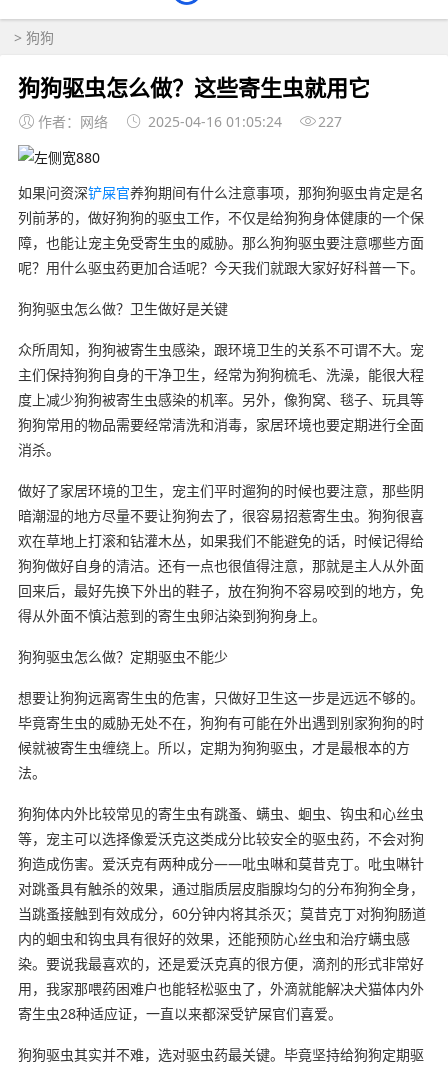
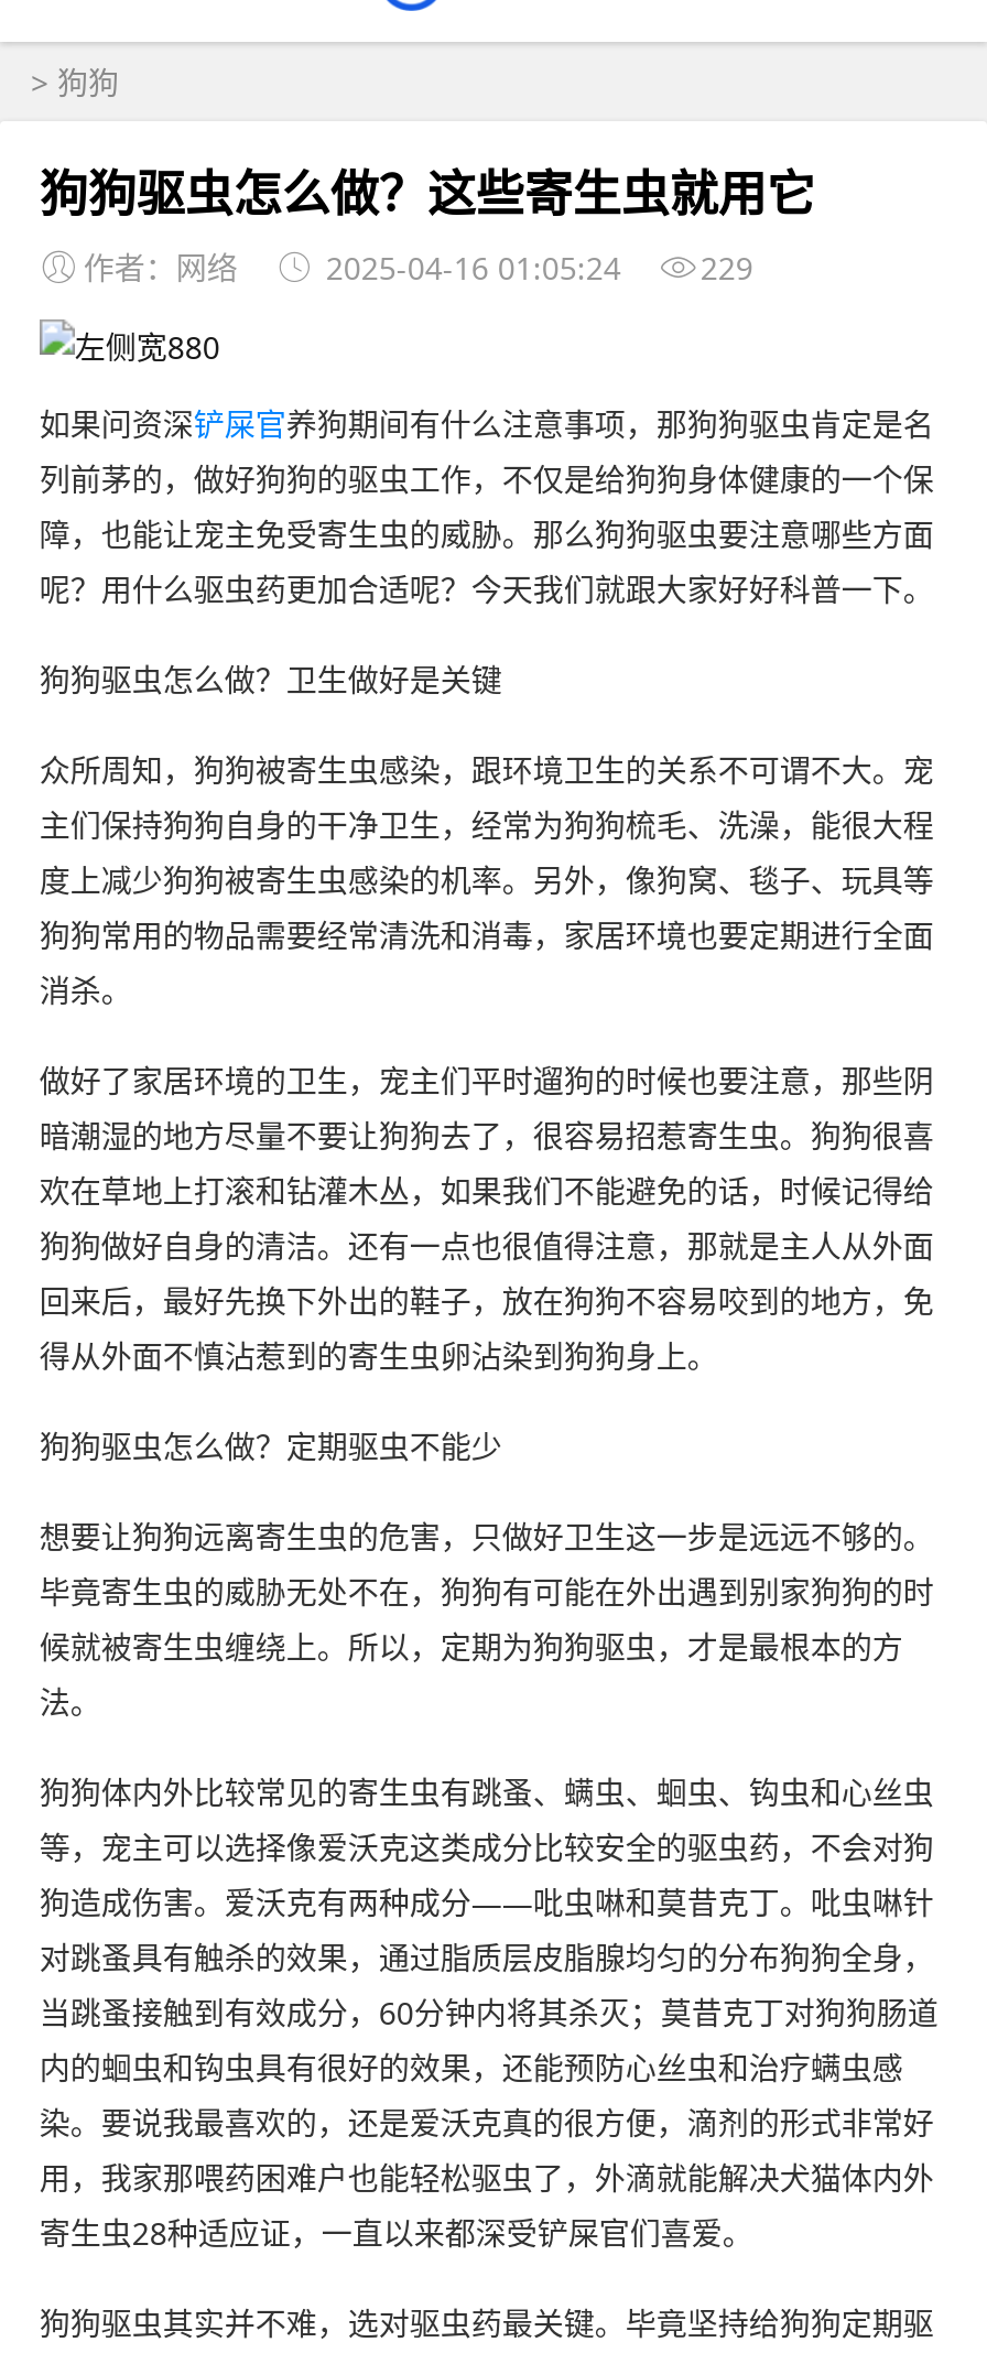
[38,112,342,131] 作者：网络 2025-04-16 01:05:24 227 -> [83,247,753,288] 作者：网络 2025-04-16 01:05:24 229

